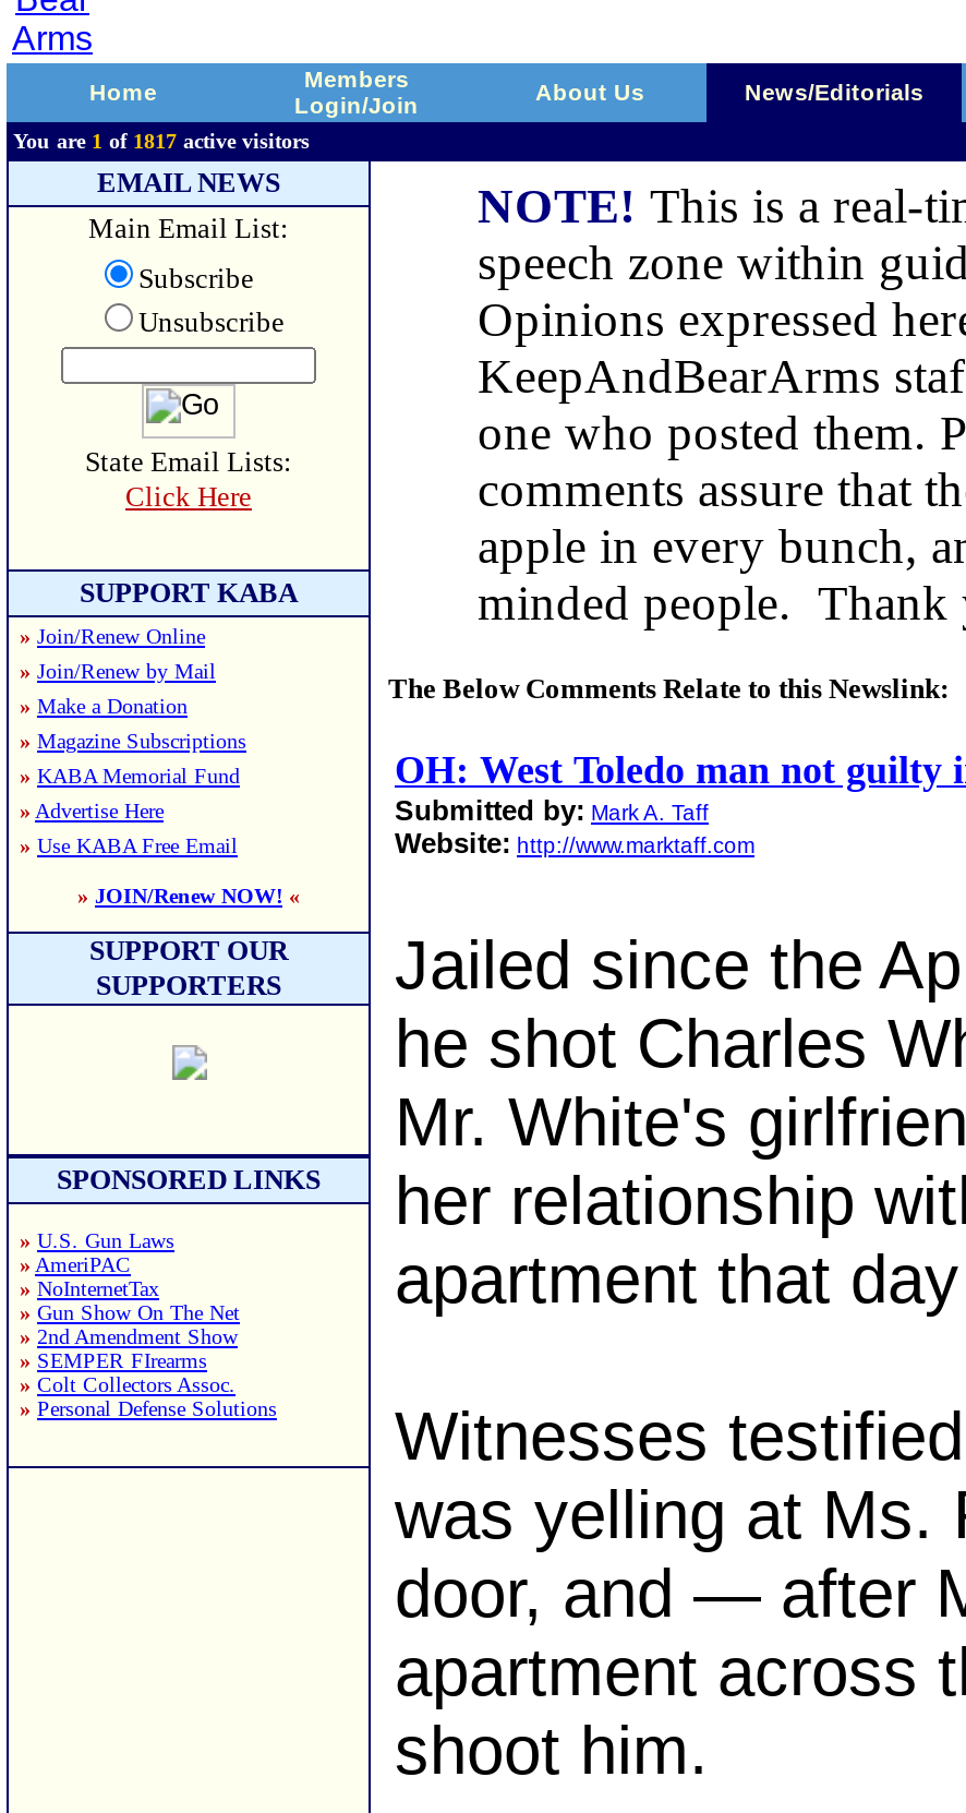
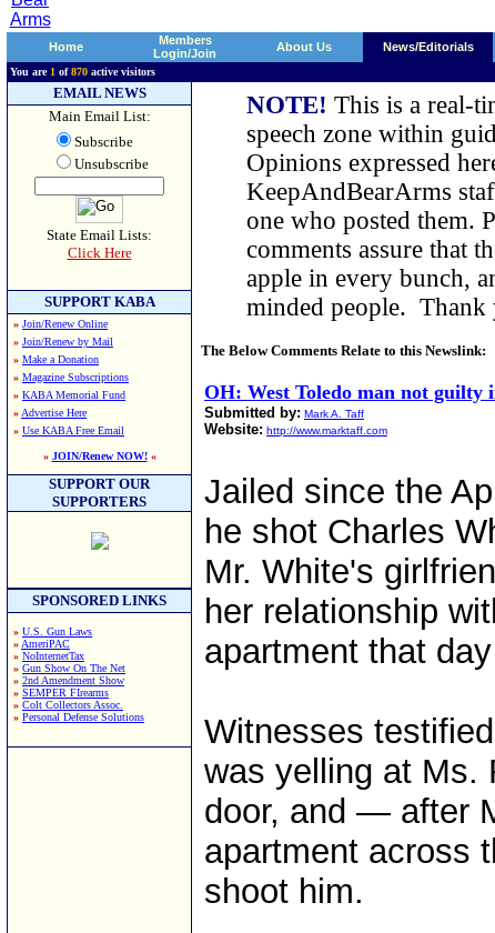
[13,129,310,153] You are 1 of 1817 active visitors -> [10,66,155,78] You are 1 of 870 active visitors

